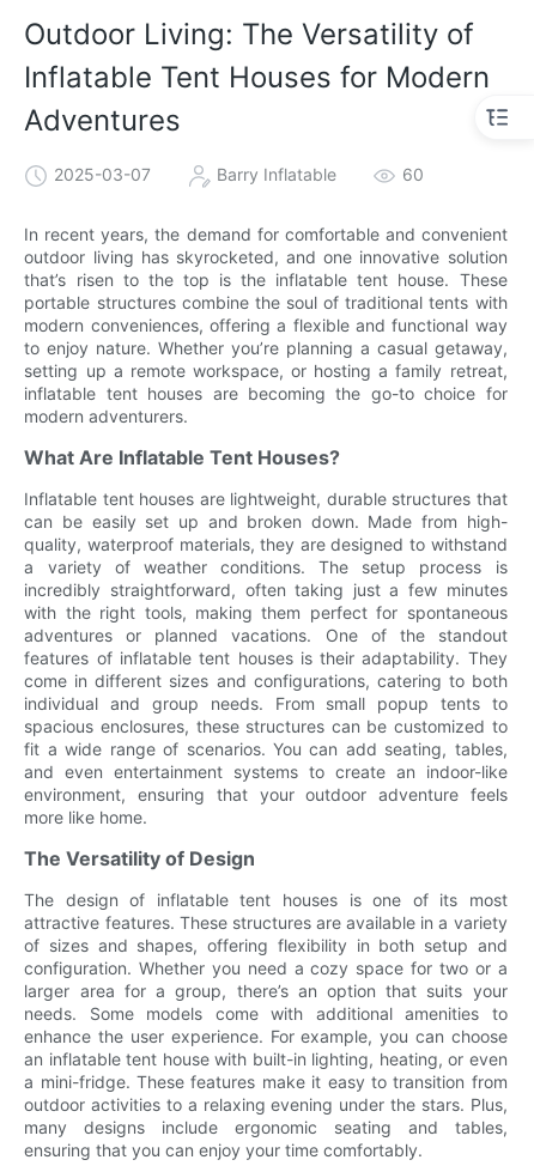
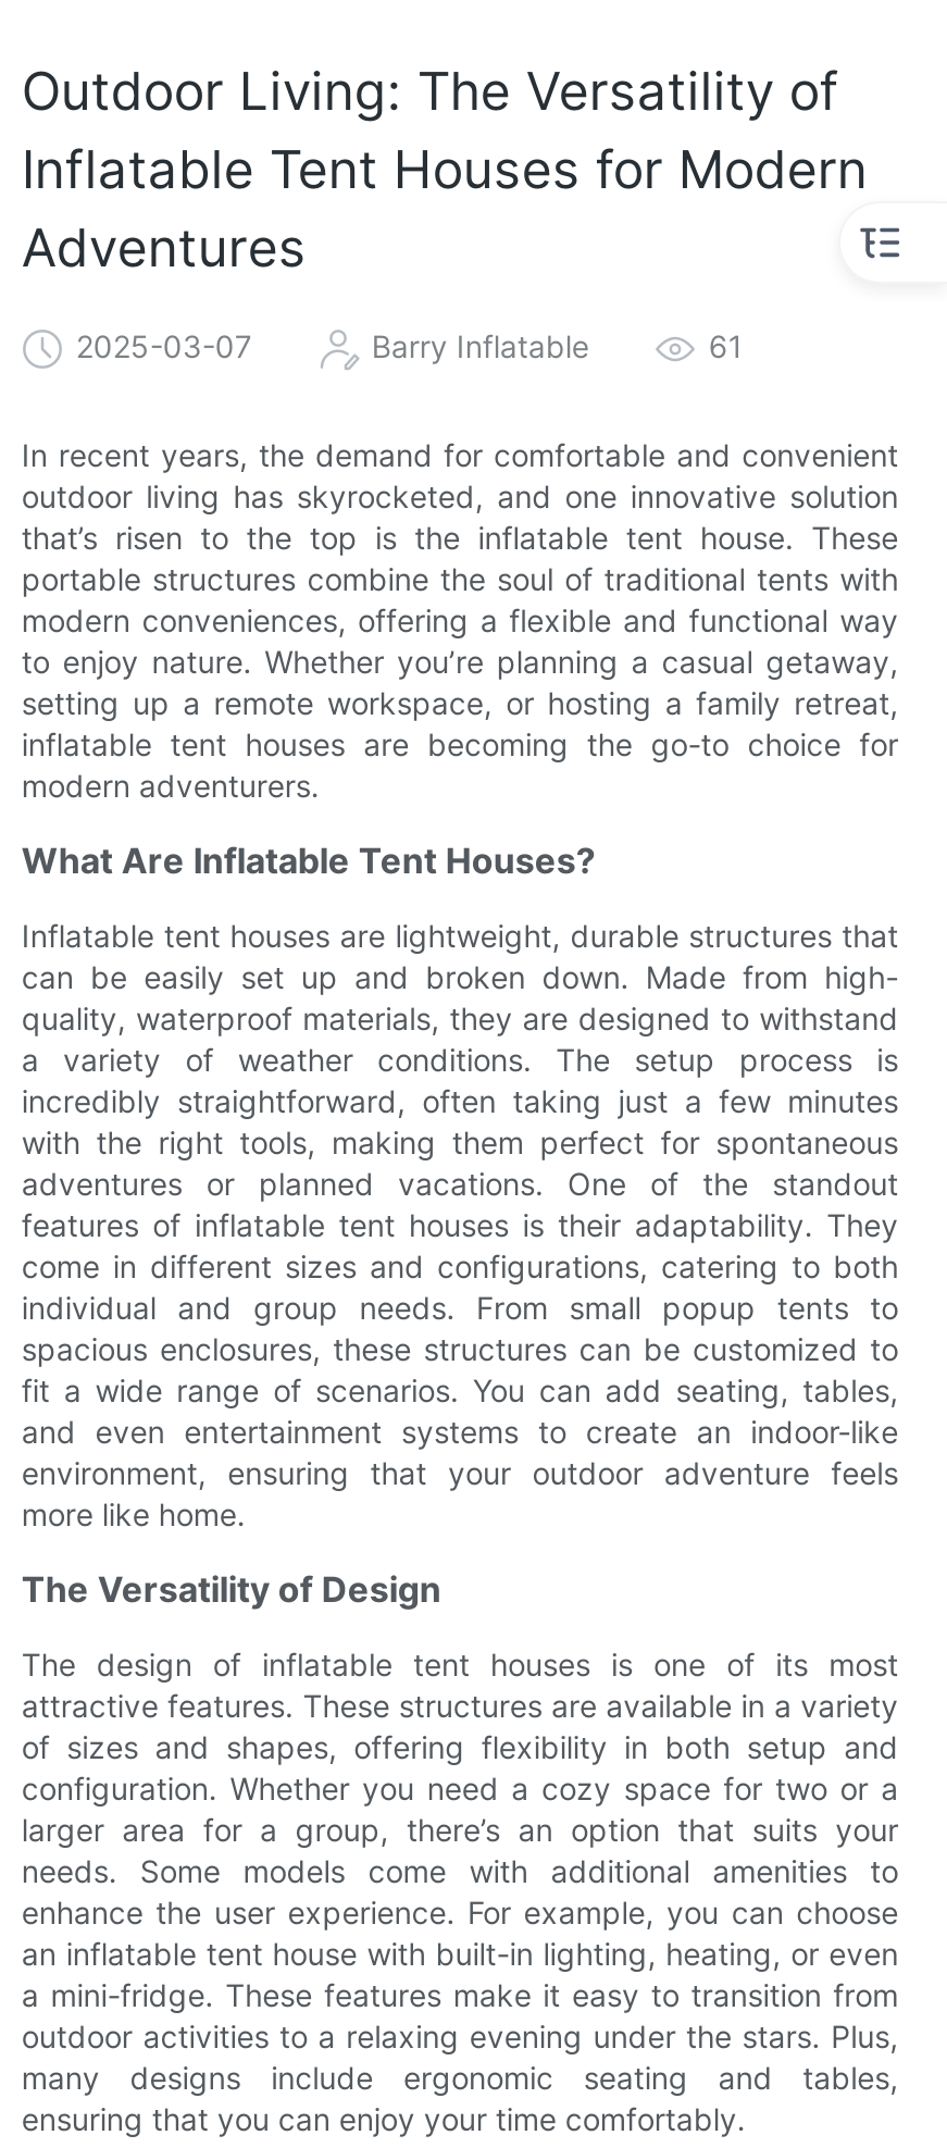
[403,164,424,184] 60 -> [709,327,743,364] 61

